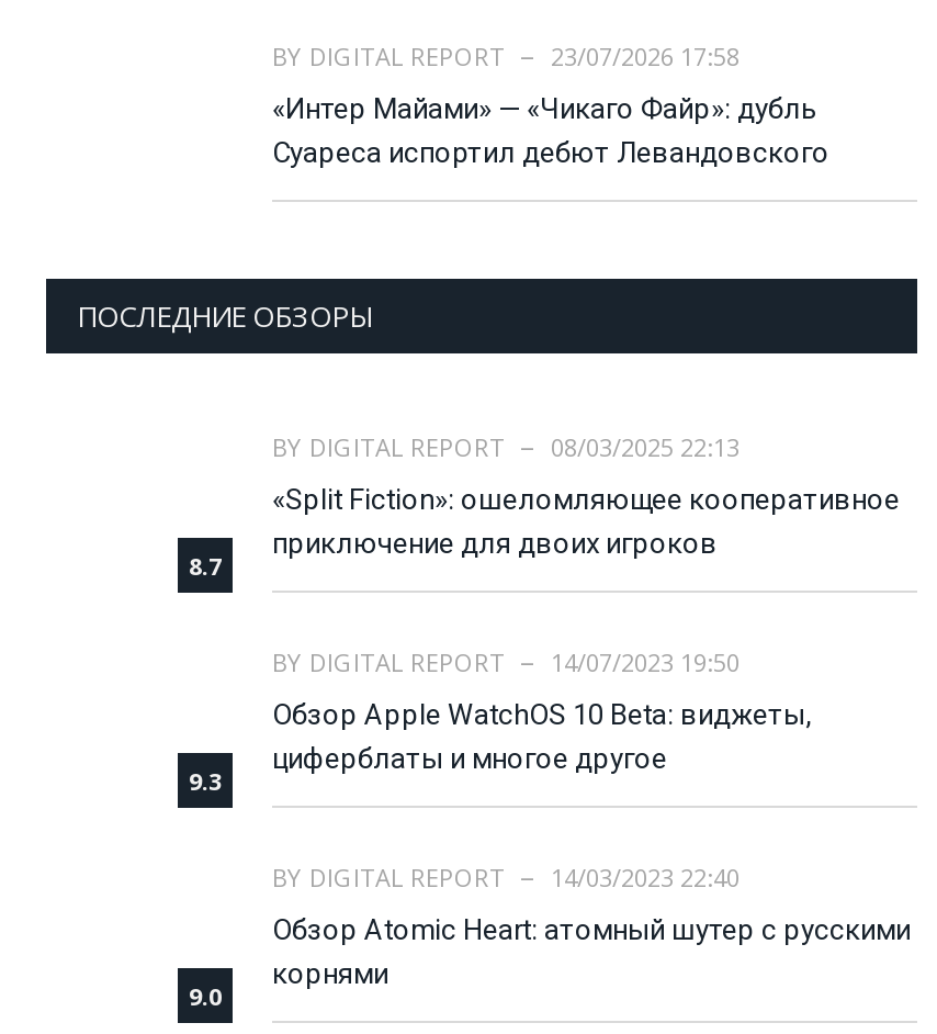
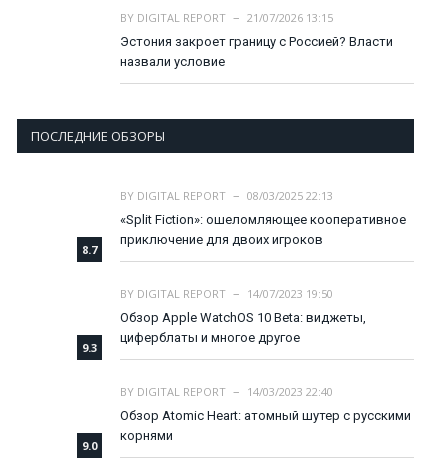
[272,39,740,72] BY DIGITAL REPORT 23/07/2026 17:58 -> [120,10,333,25] BY DIGITAL REPORT 21/07/2026 13:15
[272,92,829,168] «Интер Майами» — «Чикаго Файр»: дубль | Суареса испортил дебют Левандовского -> [120,34,393,69] Эстония закроет границу с Россией? Власти | назвали условие

